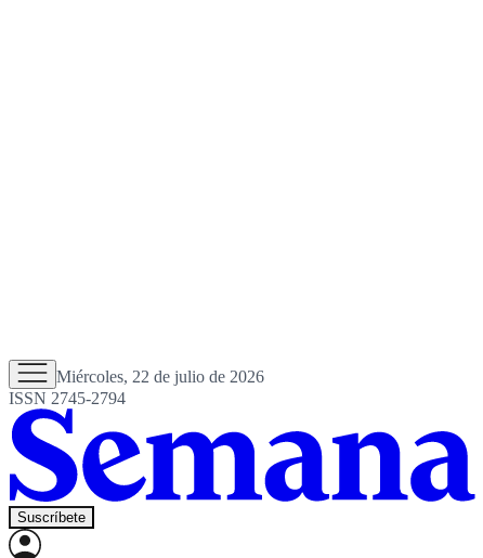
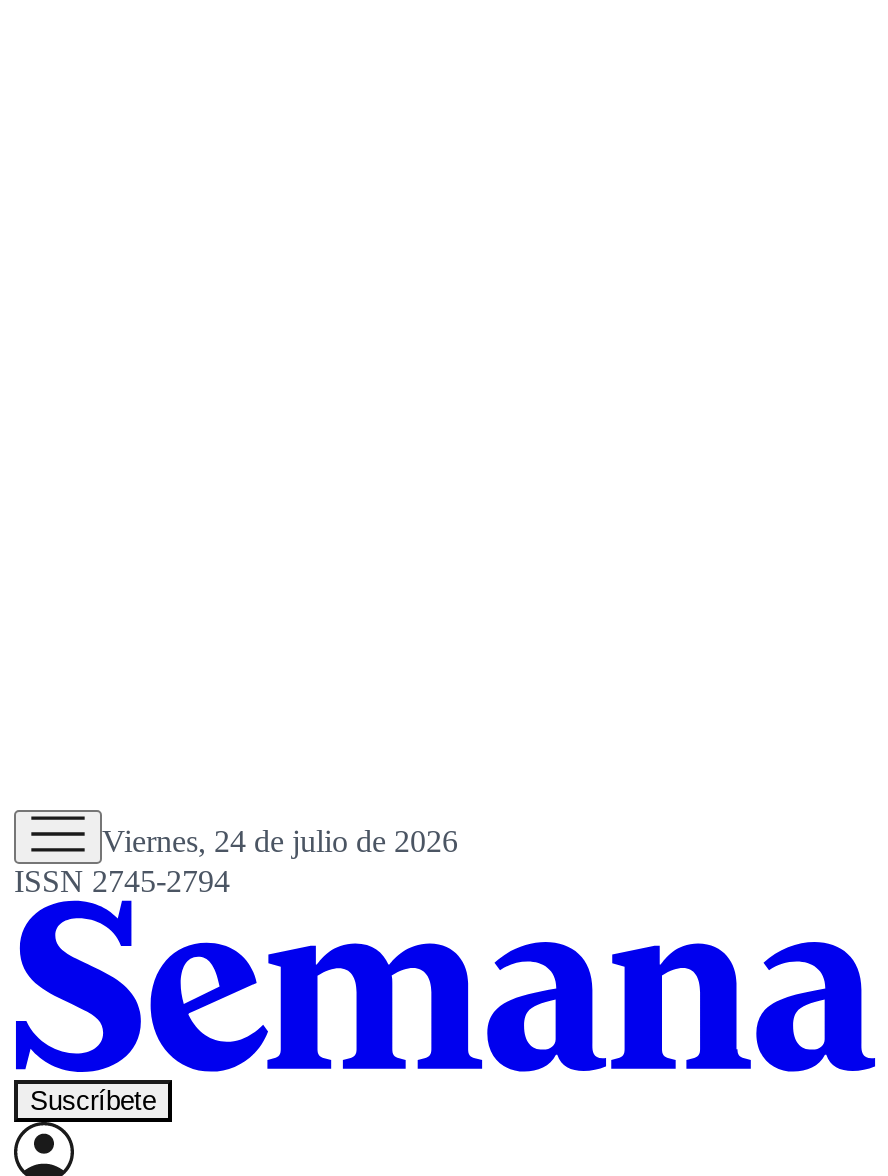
[56,367,264,386] Miércoles, 22 de julio de 2026 -> [102,824,458,858] Viernes, 24 de julio de 2026

